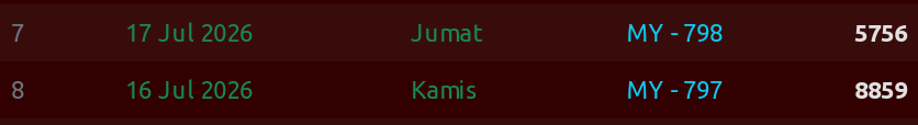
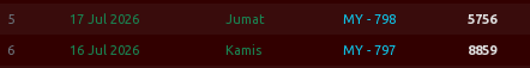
[11,20,24,46] 7 -> [7,12,14,26] 5
[11,77,24,103] 8 -> [7,43,14,57] 6

